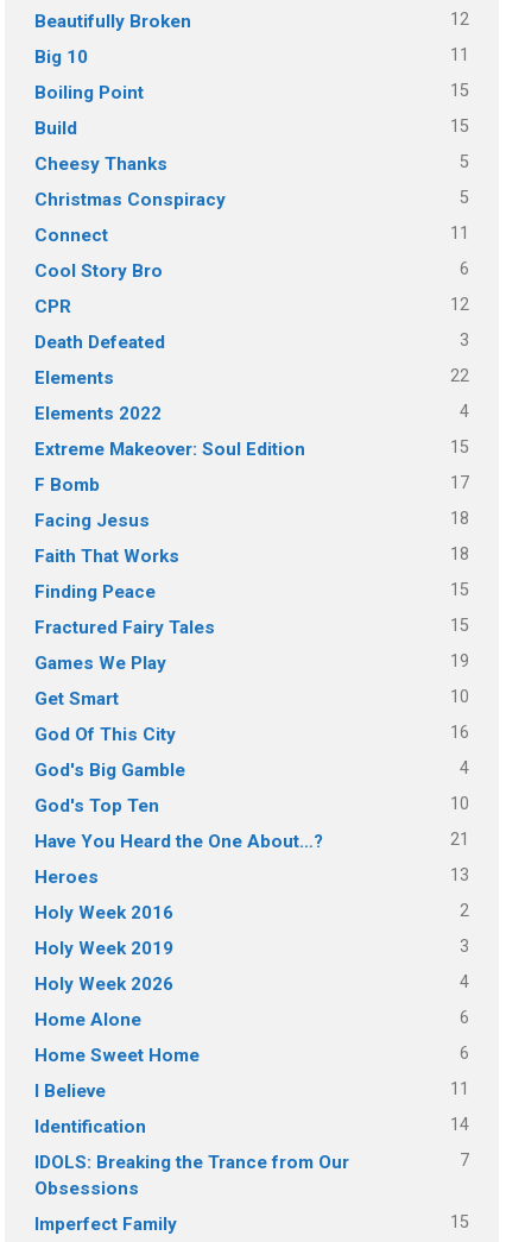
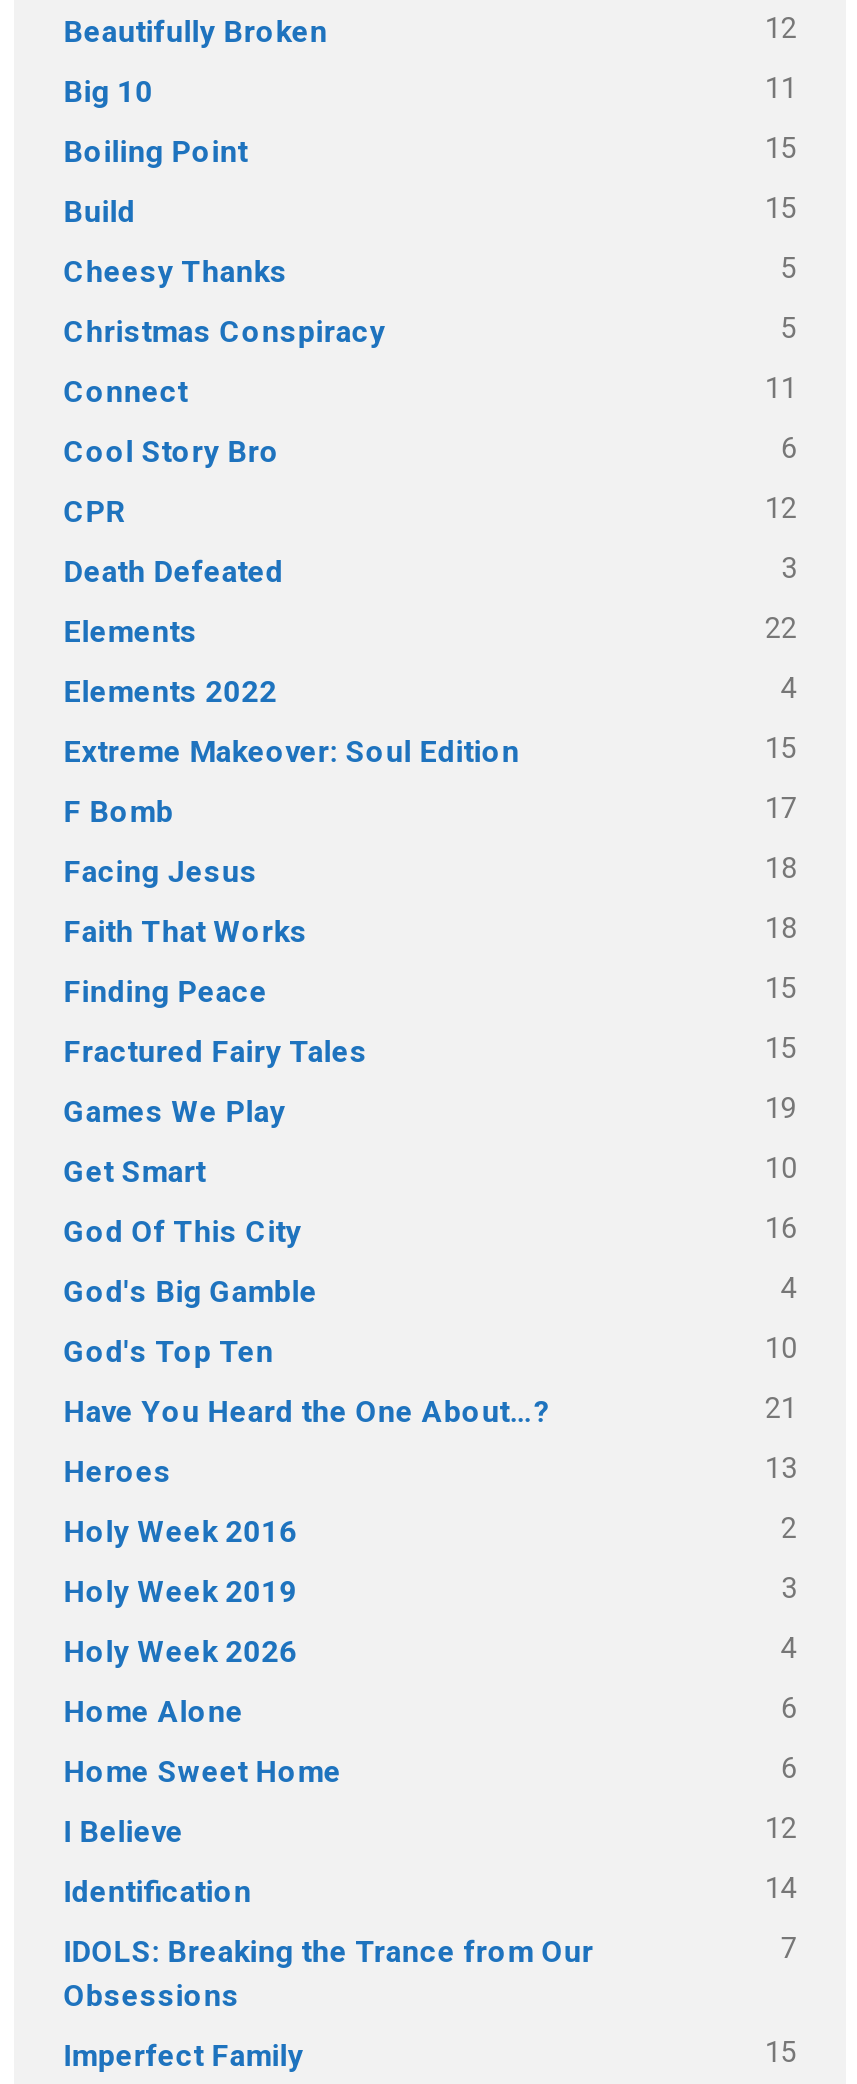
[451,1079,470,1100] 11 -> [765,1812,797,1846] 12

